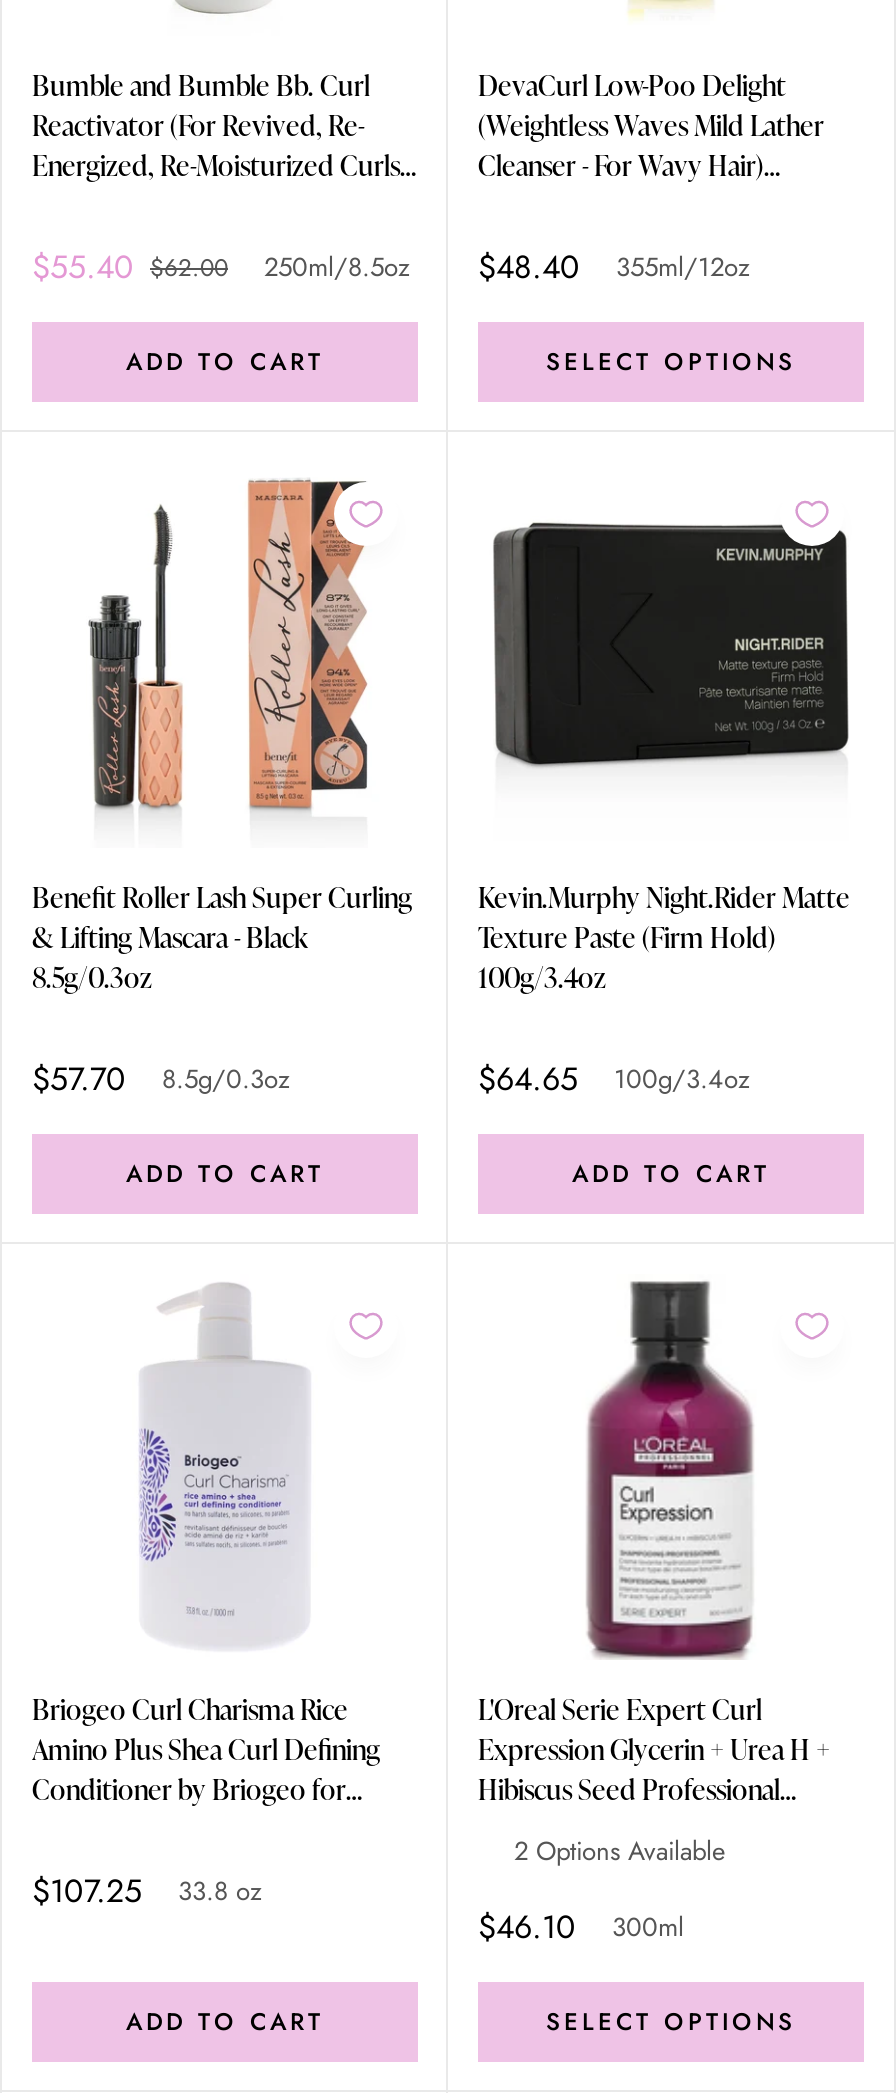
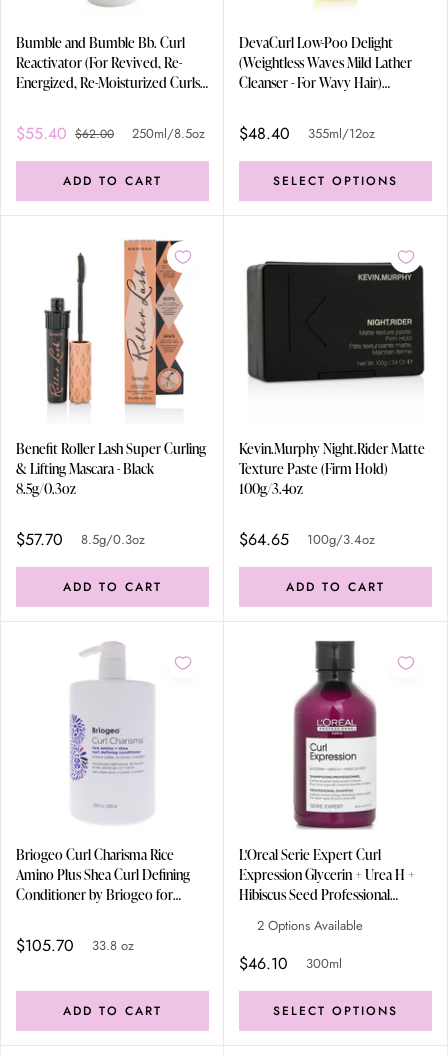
[32,1868,262,1914] $107.25 33.8 oz -> [16,934,134,957] $105.70 33.8 oz

